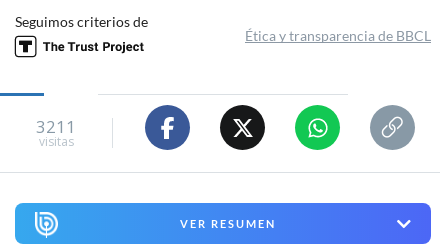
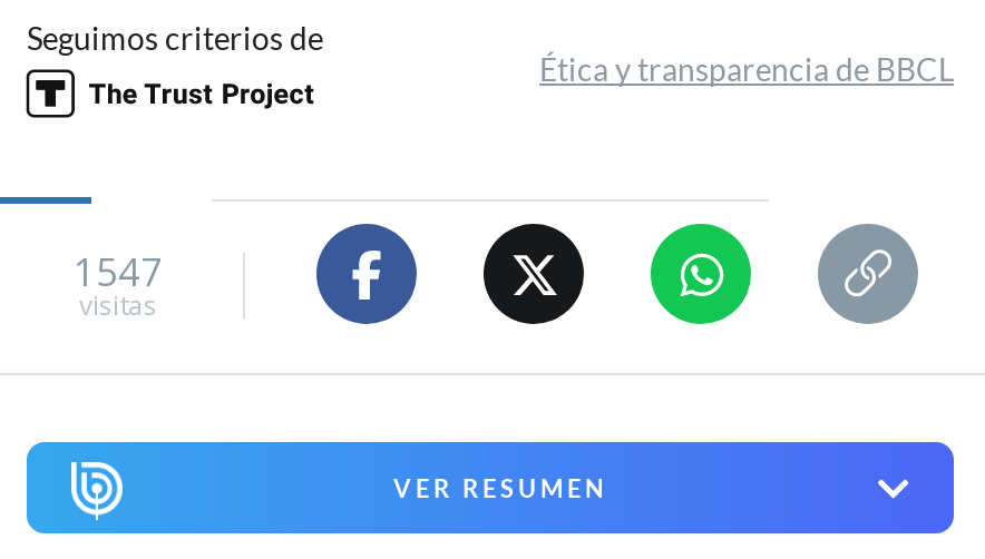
[36,115,76,138] 3211 -> [74,246,163,297] 1547

